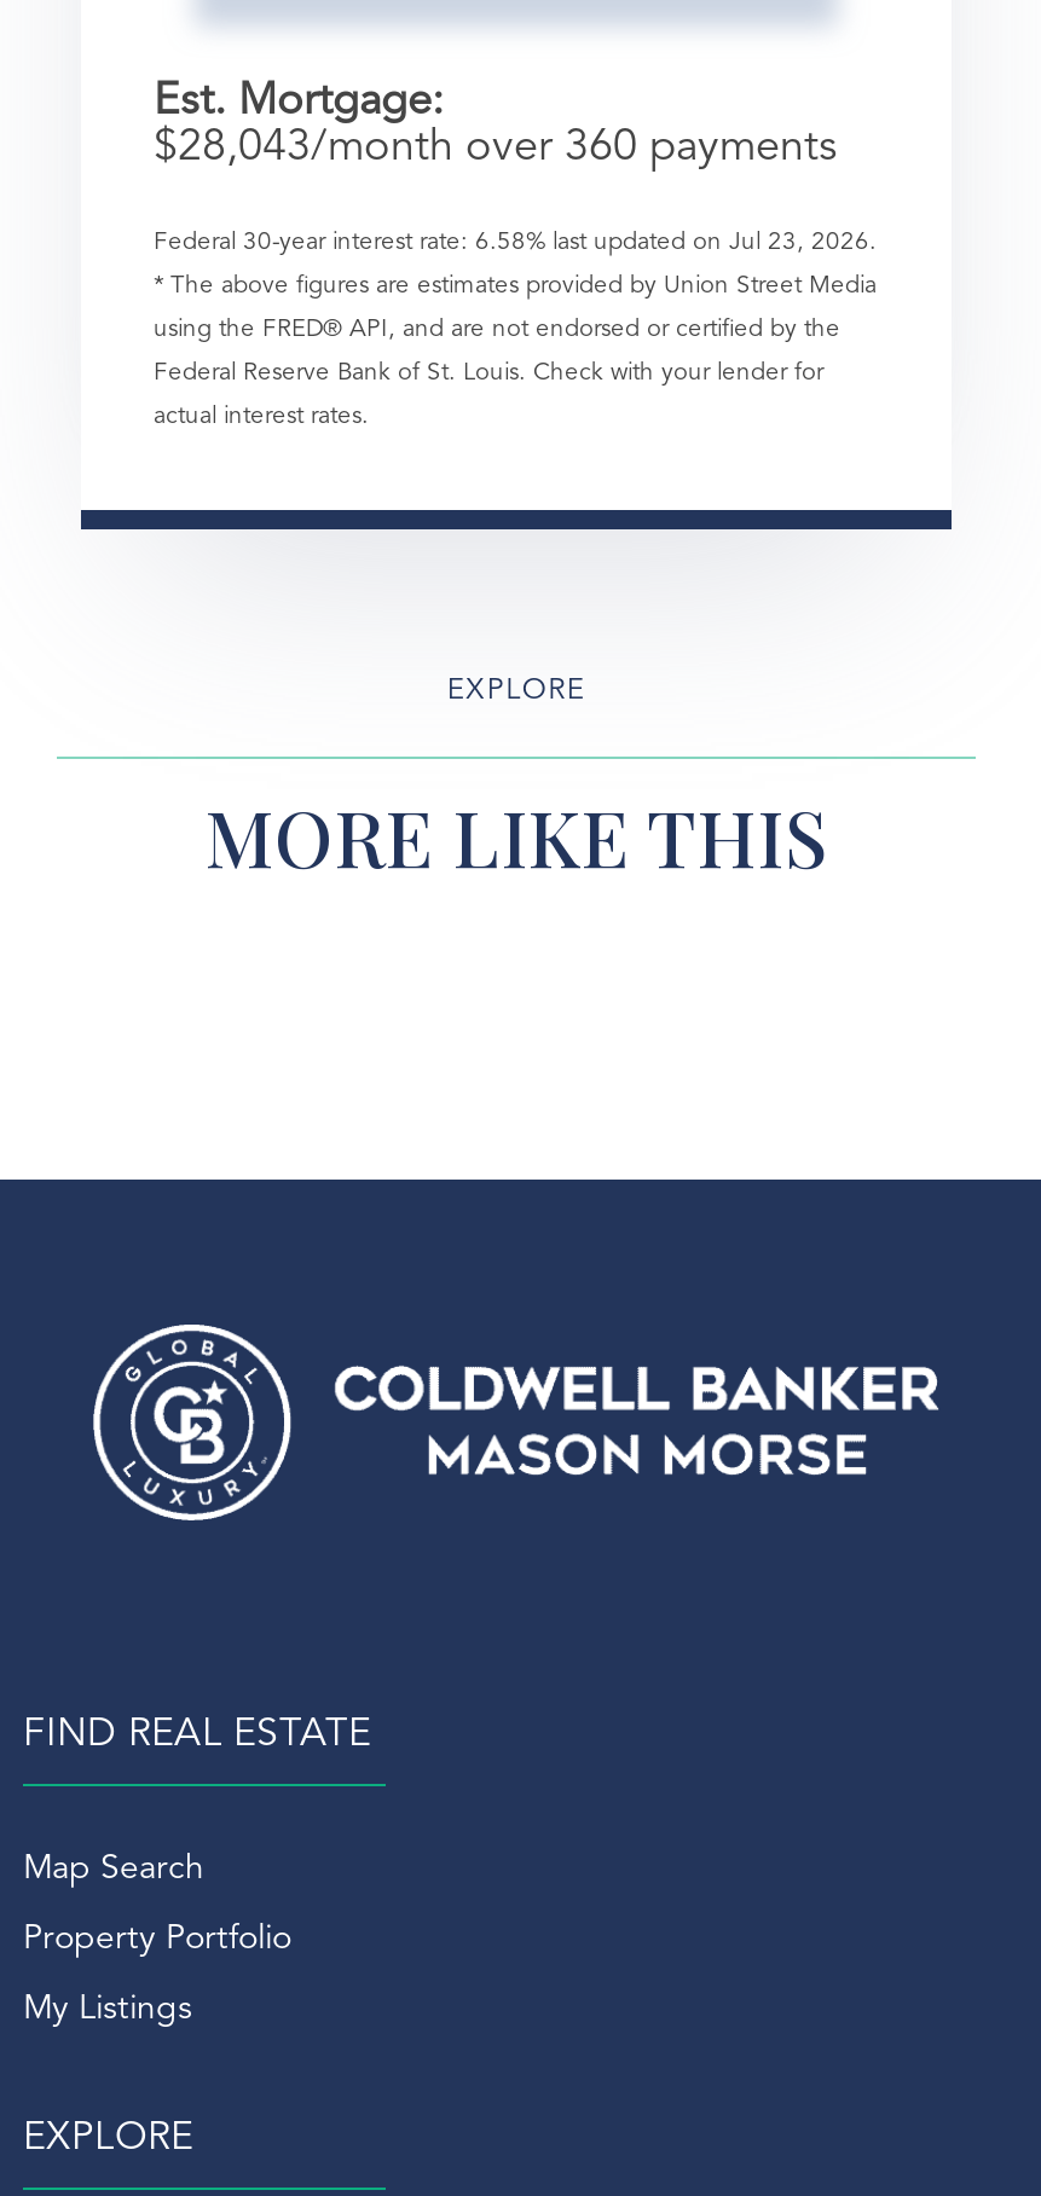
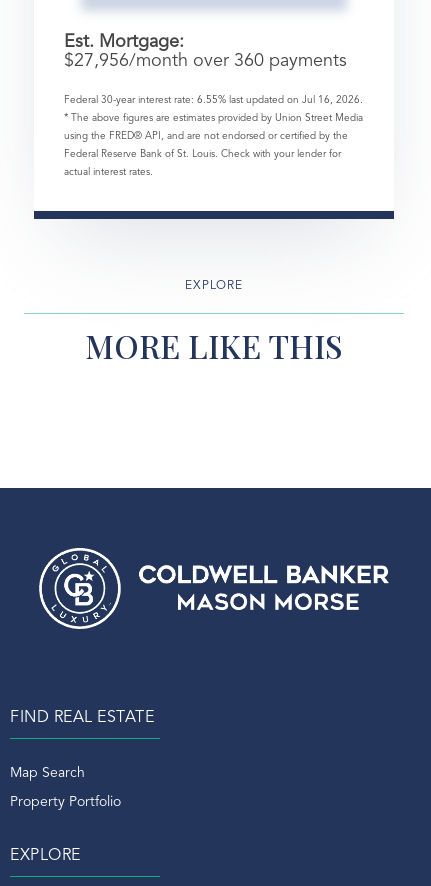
[154,125,838,168] $28,043/month over 360 payments -> [64,52,347,70] $27,956/month over 360 payments
[154,229,877,253] Federal 30-year interest rate: 6.58% last updated on Jul 23, 2026. -> [64,95,363,105] Federal 30-year interest rate: 6.55% last updated on Jul 16, 2026.
[23,1992,192,2026] My Listings -> none

